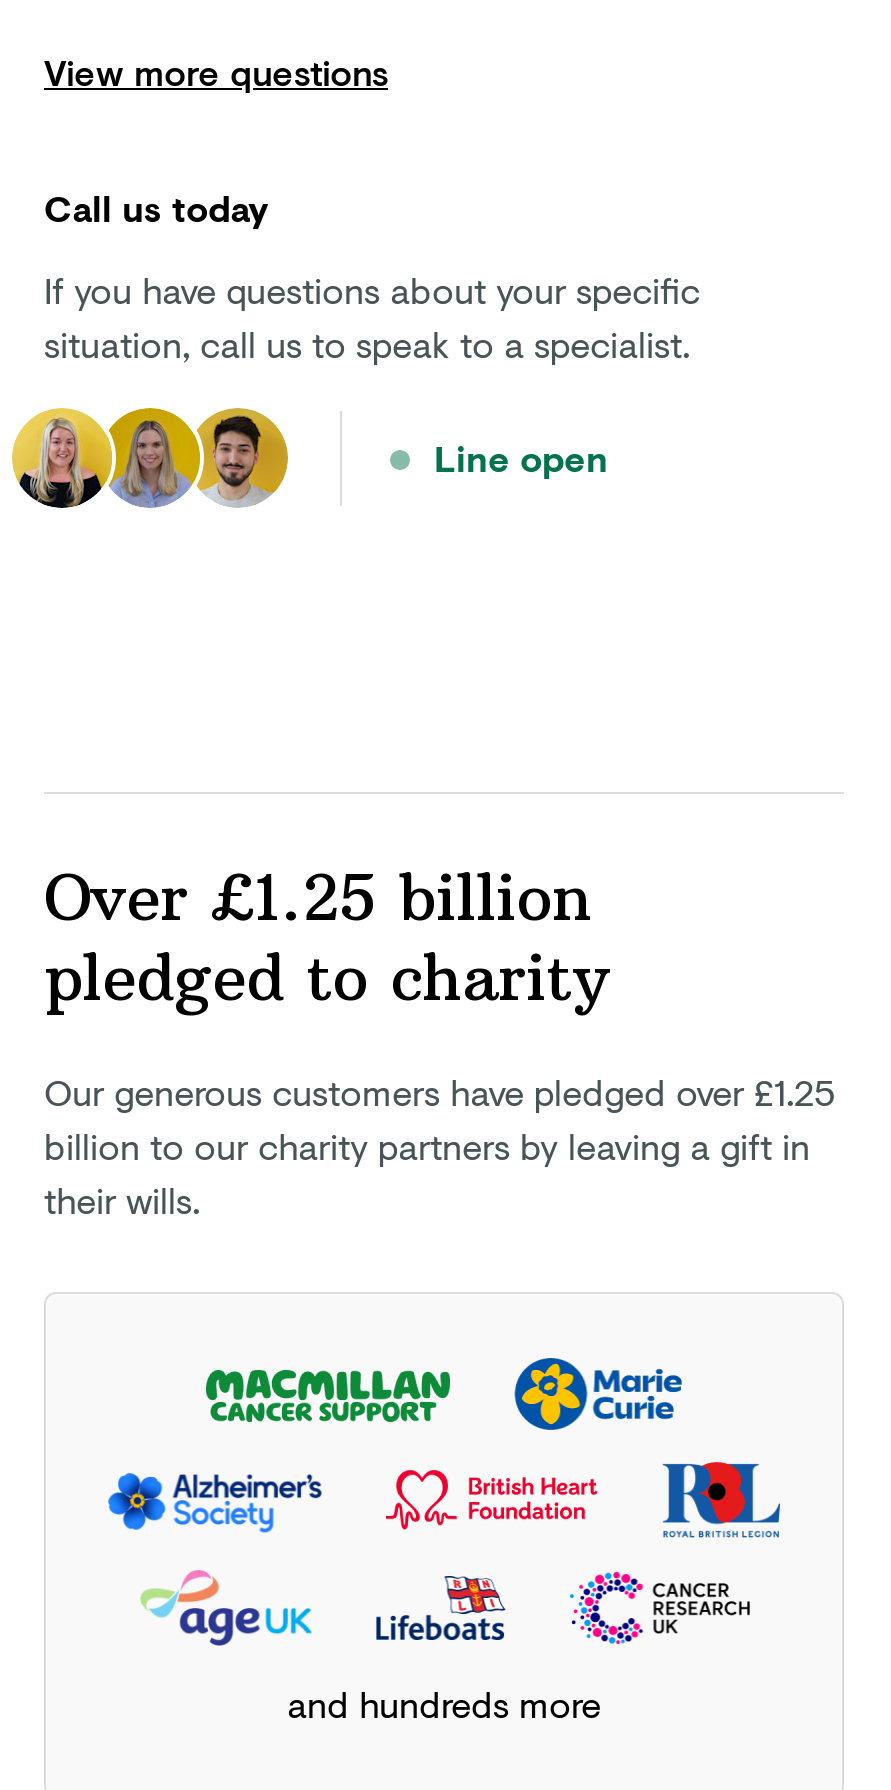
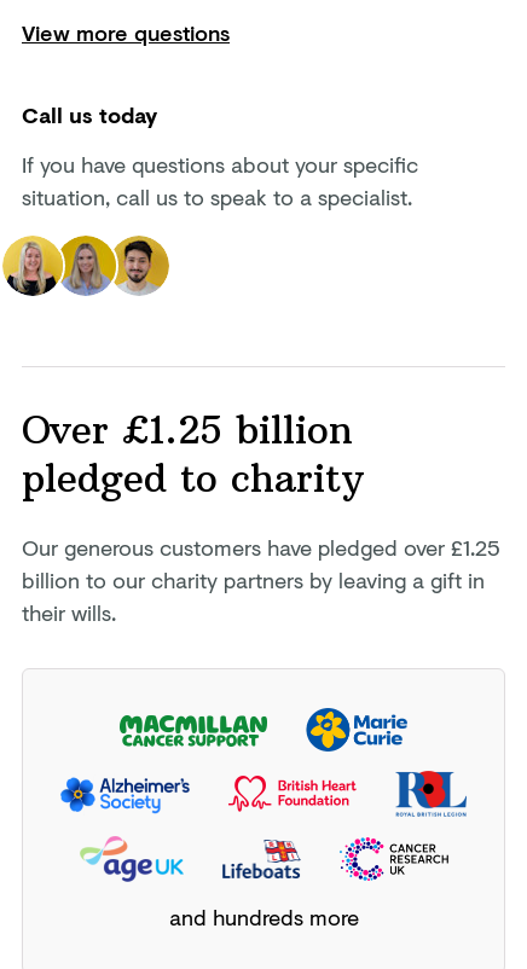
[434,432,608,484] Line open -> none

